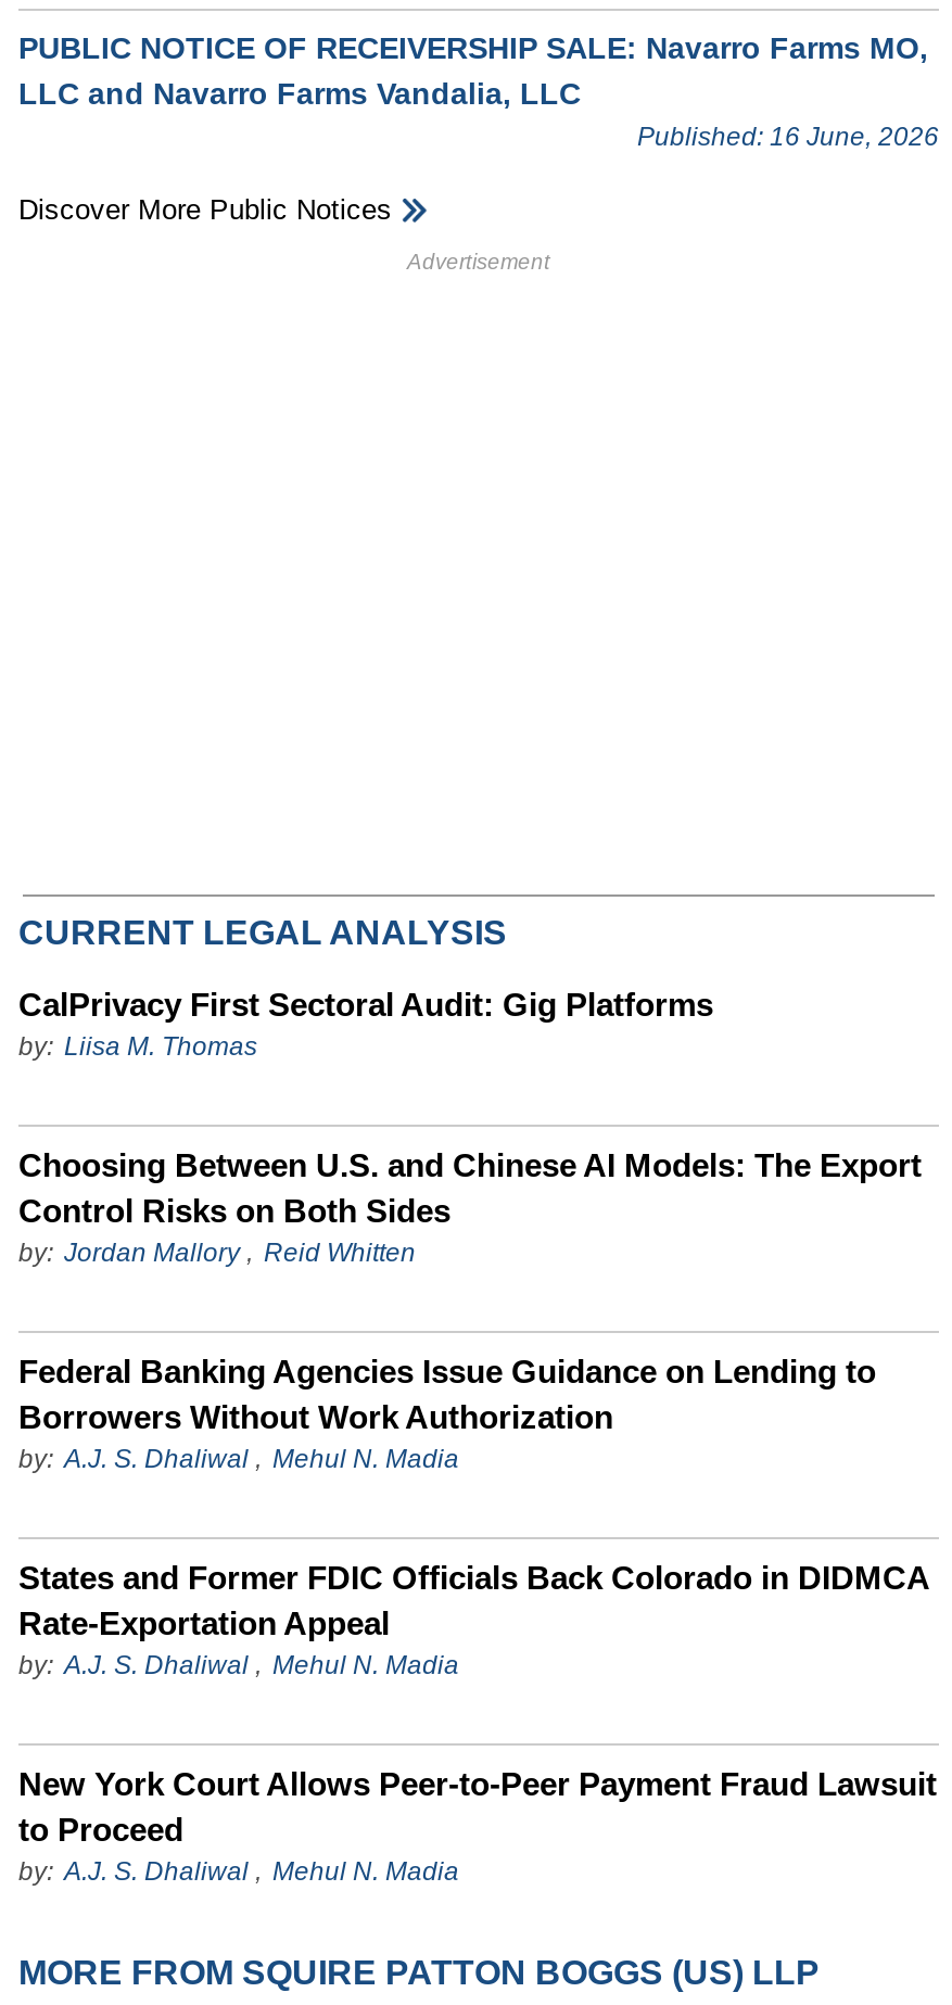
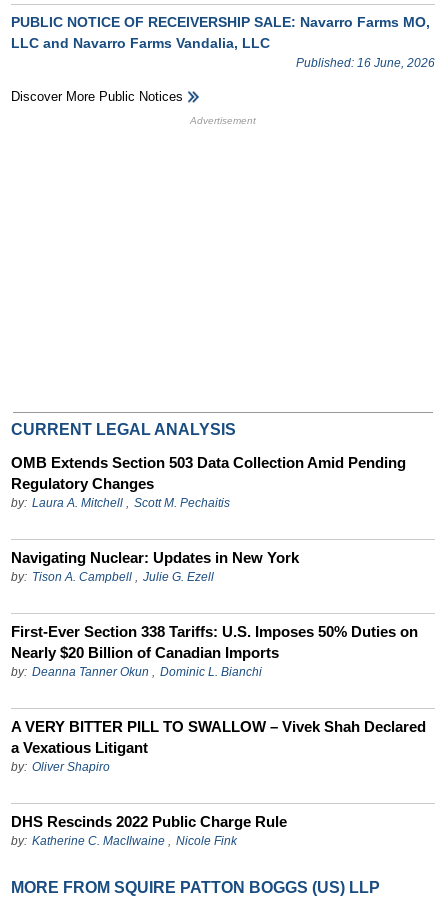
[18,986,713,1062] CalPrivacy First Sectoral Audit: Gig Platforms | by: Liisa M. Thomas -> [11,454,406,510] OMB Extends Section 503 Data Collection Amid Pending | Regulatory Changes | by: Laura A. Mitchell, Scott M. Pechaitis
[18,1147,922,1269] Choosing Between U.S. and Chinese AI Models: The Export | Control Risks on Both Sides | by: Jordan Mallory, Reid Whitten -> [11,549,299,584] Navigating Nuclear: Updates in New York | by: Tison A. Campbell, Julie G. Ezell
[18,1353,876,1475] Federal Banking Agencies Issue Guidance on Lending to | Borrowers Without Work Authorization | by: A.J. S. Dhaliwal, Mehul N. Madia -> [11,623,418,679] First-Ever Section 338 Tariffs: U.S. Imposes 50% Duties on | Nearly $20 Billion of Canadian Imports | by: Deanna Tanner Okun, Dominic L. Bianchi
[18,1559,928,1681] States and Former FDIC Officials Back Colorado in DIDMCA | Rate-Exportation Appeal | by: A.J. S. Dhaliwal, Mehul N. Madia -> [11,718,426,774] A VERY BITTER PILL TO SWALLOW – Vivek Shah Declared | a Vexatious Litigant | by: Oliver Shapiro
[18,1766,937,1887] New York Court Allows Peer-to-Peer Payment Fraud Lawsuit | to Proceed | by: A.J. S. Dhaliwal, Mehul N. Madia -> [11,813,287,848] DHS Rescinds 2022 Public Charge Rule | by: Katherine C. MacIlwaine, Nicole Fink

